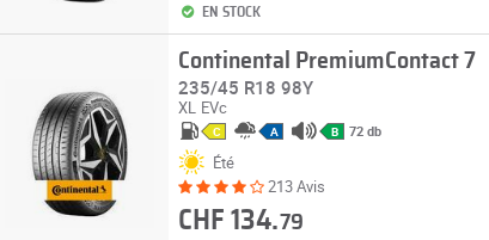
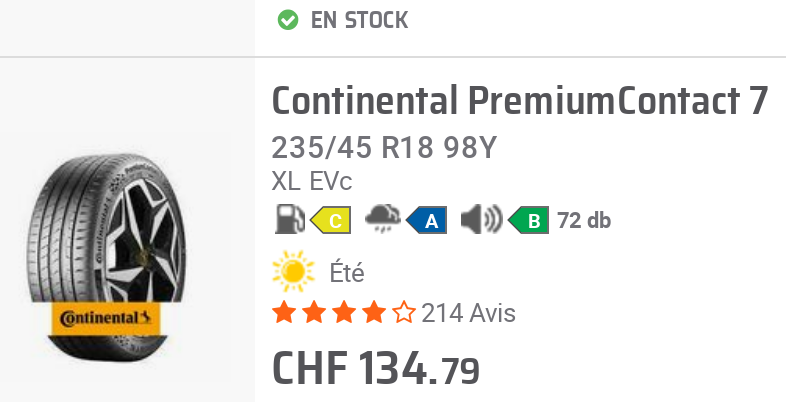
[268,176,325,197] 213 Avis -> [421,294,517,330] 214 Avis

